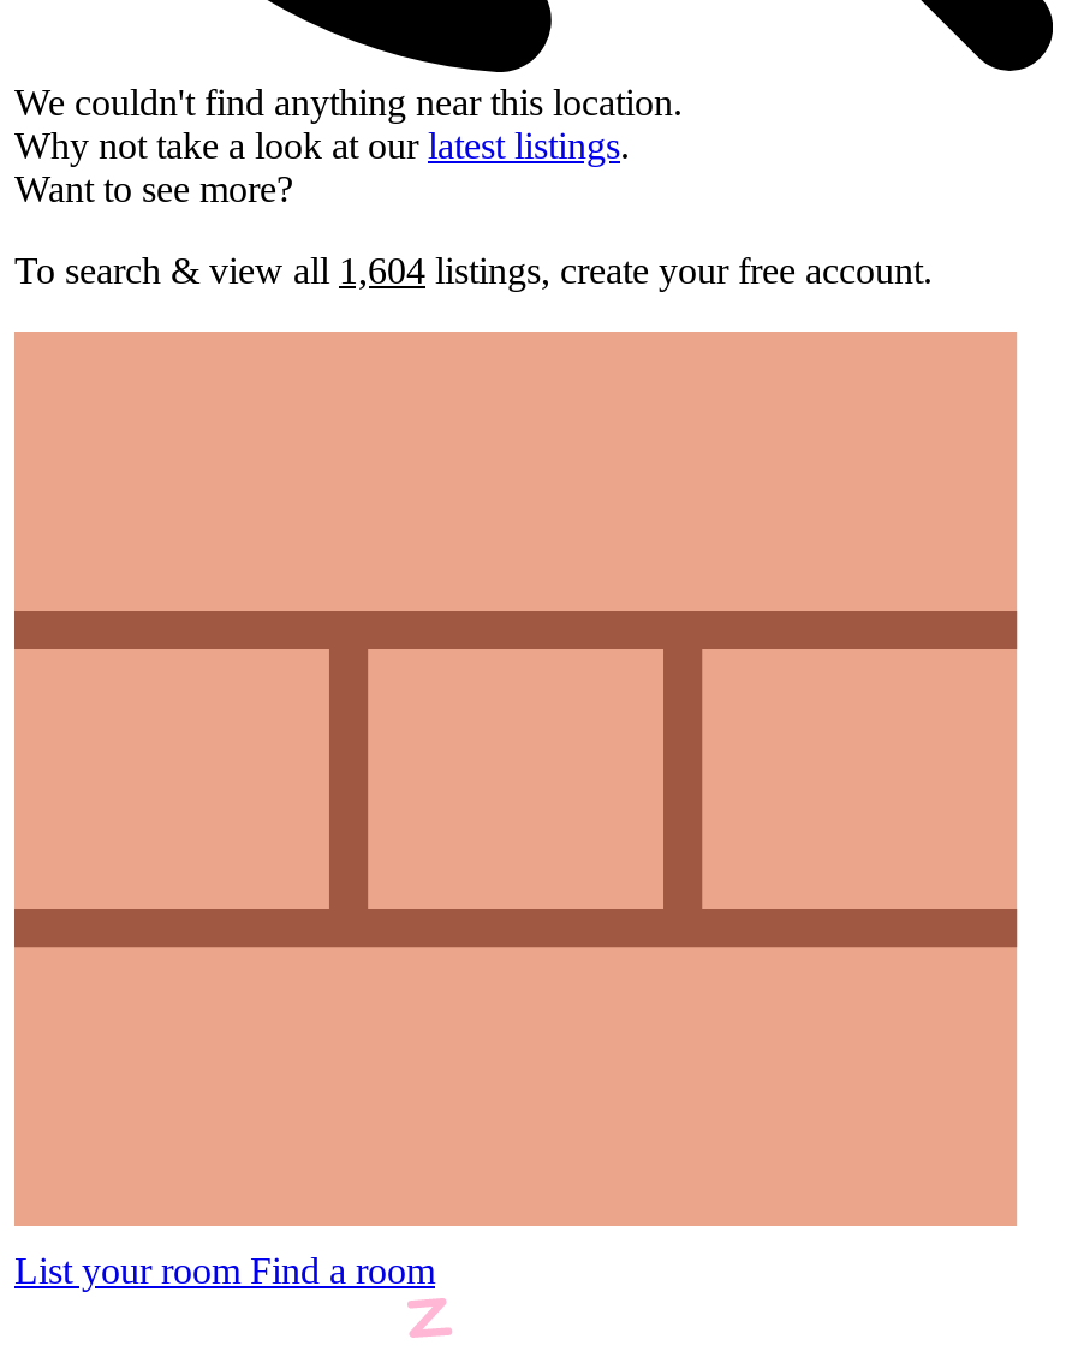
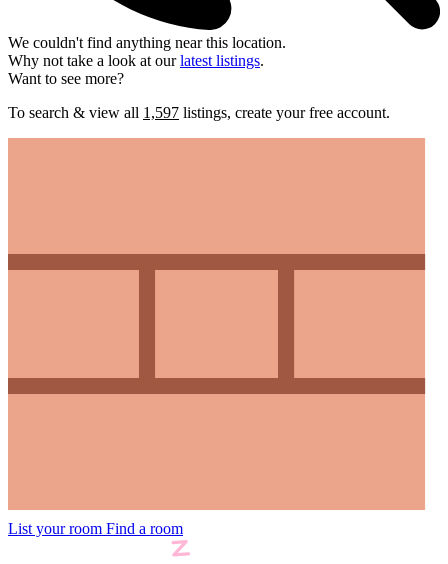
[14,251,933,292] To search & view all 1,604 listings, create your free account. -> [8,104,390,121] To search & view all 1,597 listings, create your free account.

